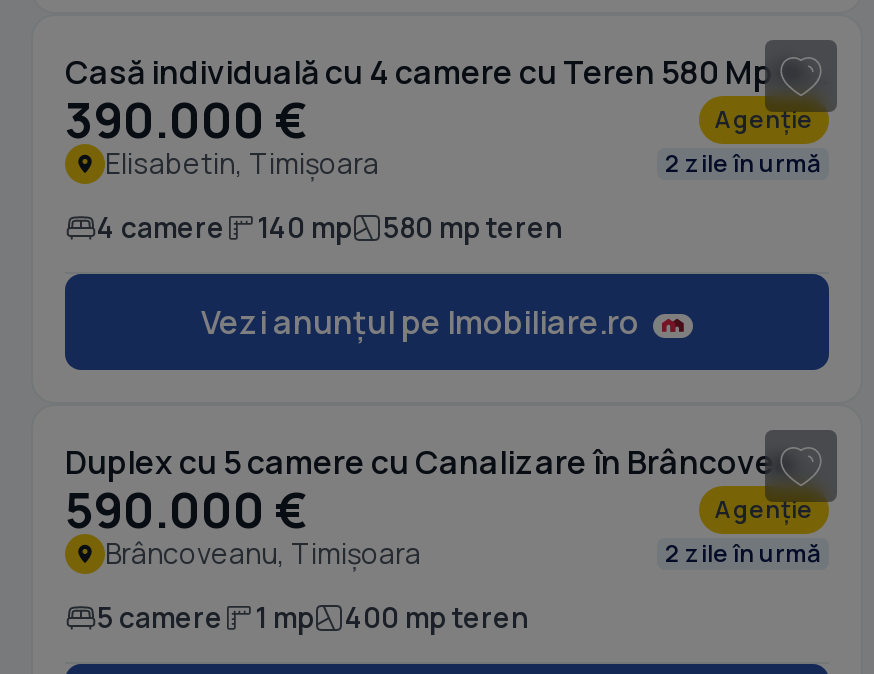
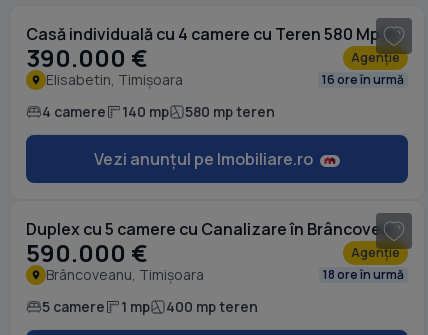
[665,146,821,180] 2 zile în urmă -> [322,71,404,88] 16 ore în urmă
[665,536,821,570] 2 zile în urmă -> [323,266,404,283] 18 ore în urmă

